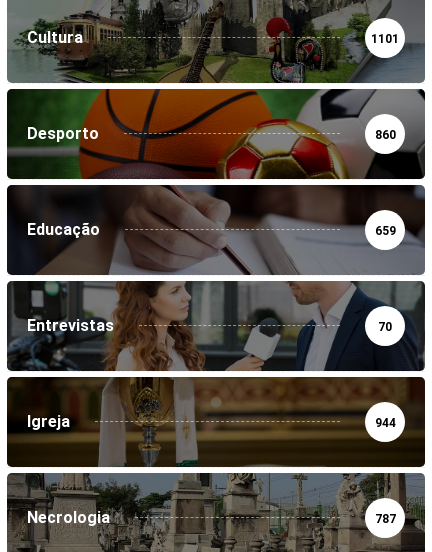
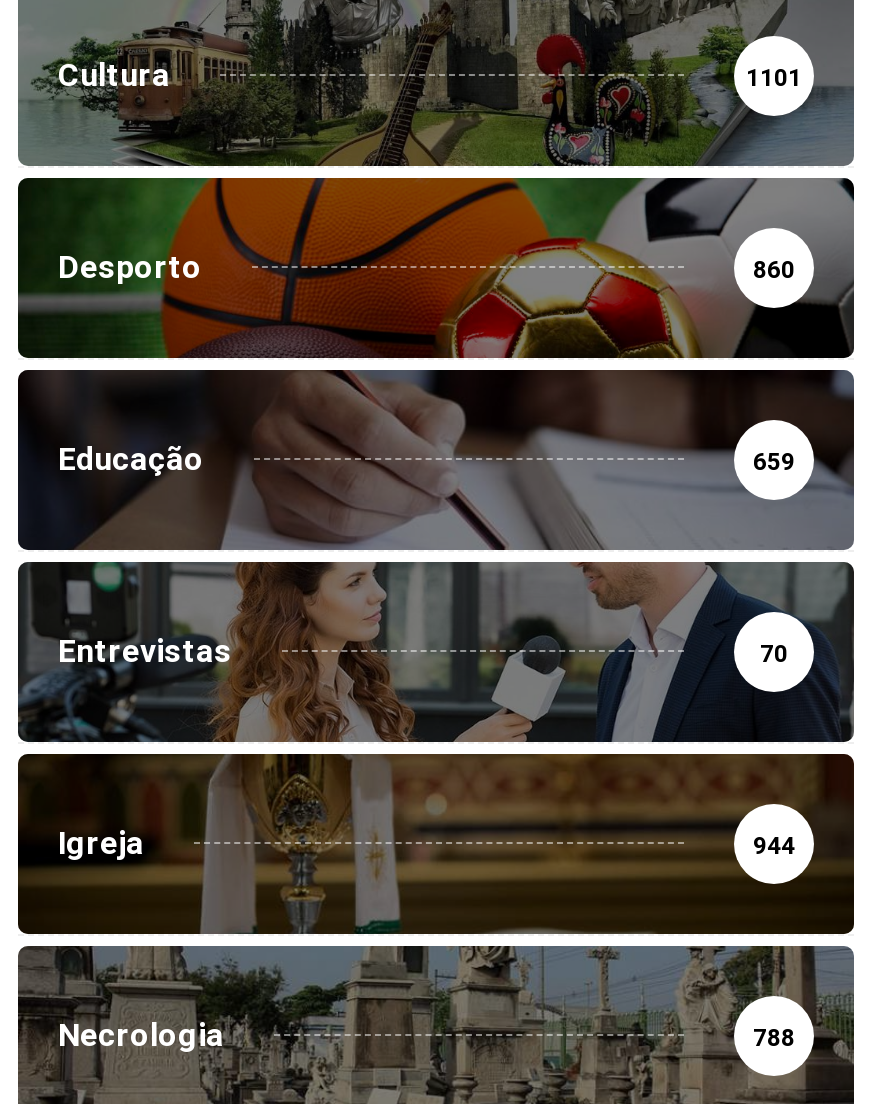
[374,512,395,526] 787 -> [753,1024,795,1052] 788

